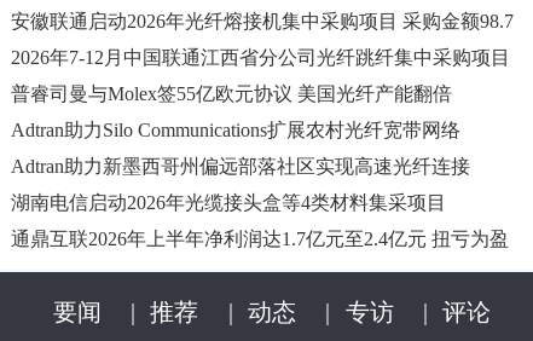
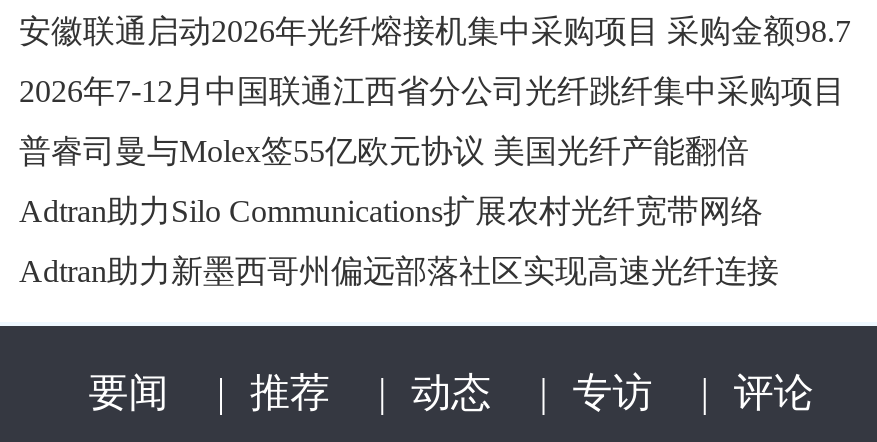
[11,192,509,248] 湖南电信启动2026年光缆接头盒等4类材料集采项目 | 通鼎互联2026年上半年净利润达1.7亿元至2.4亿元 扭亏为盈 -> none

